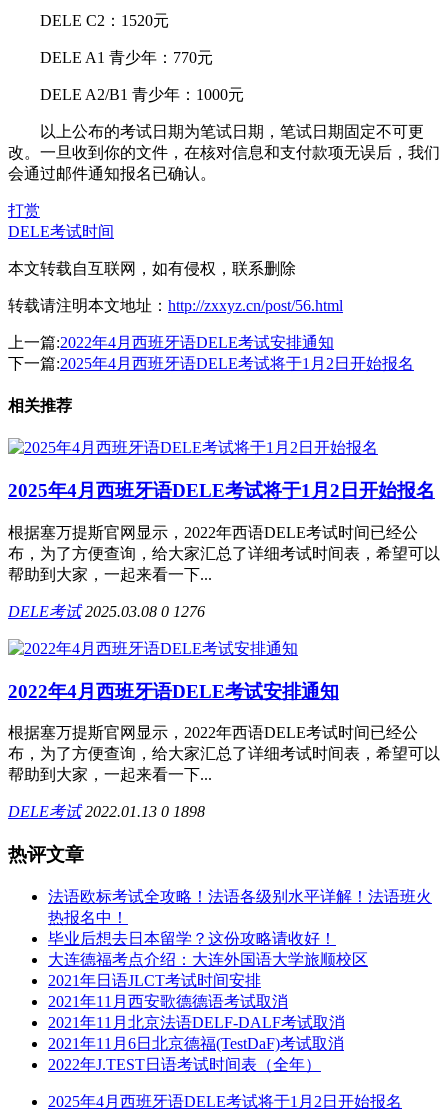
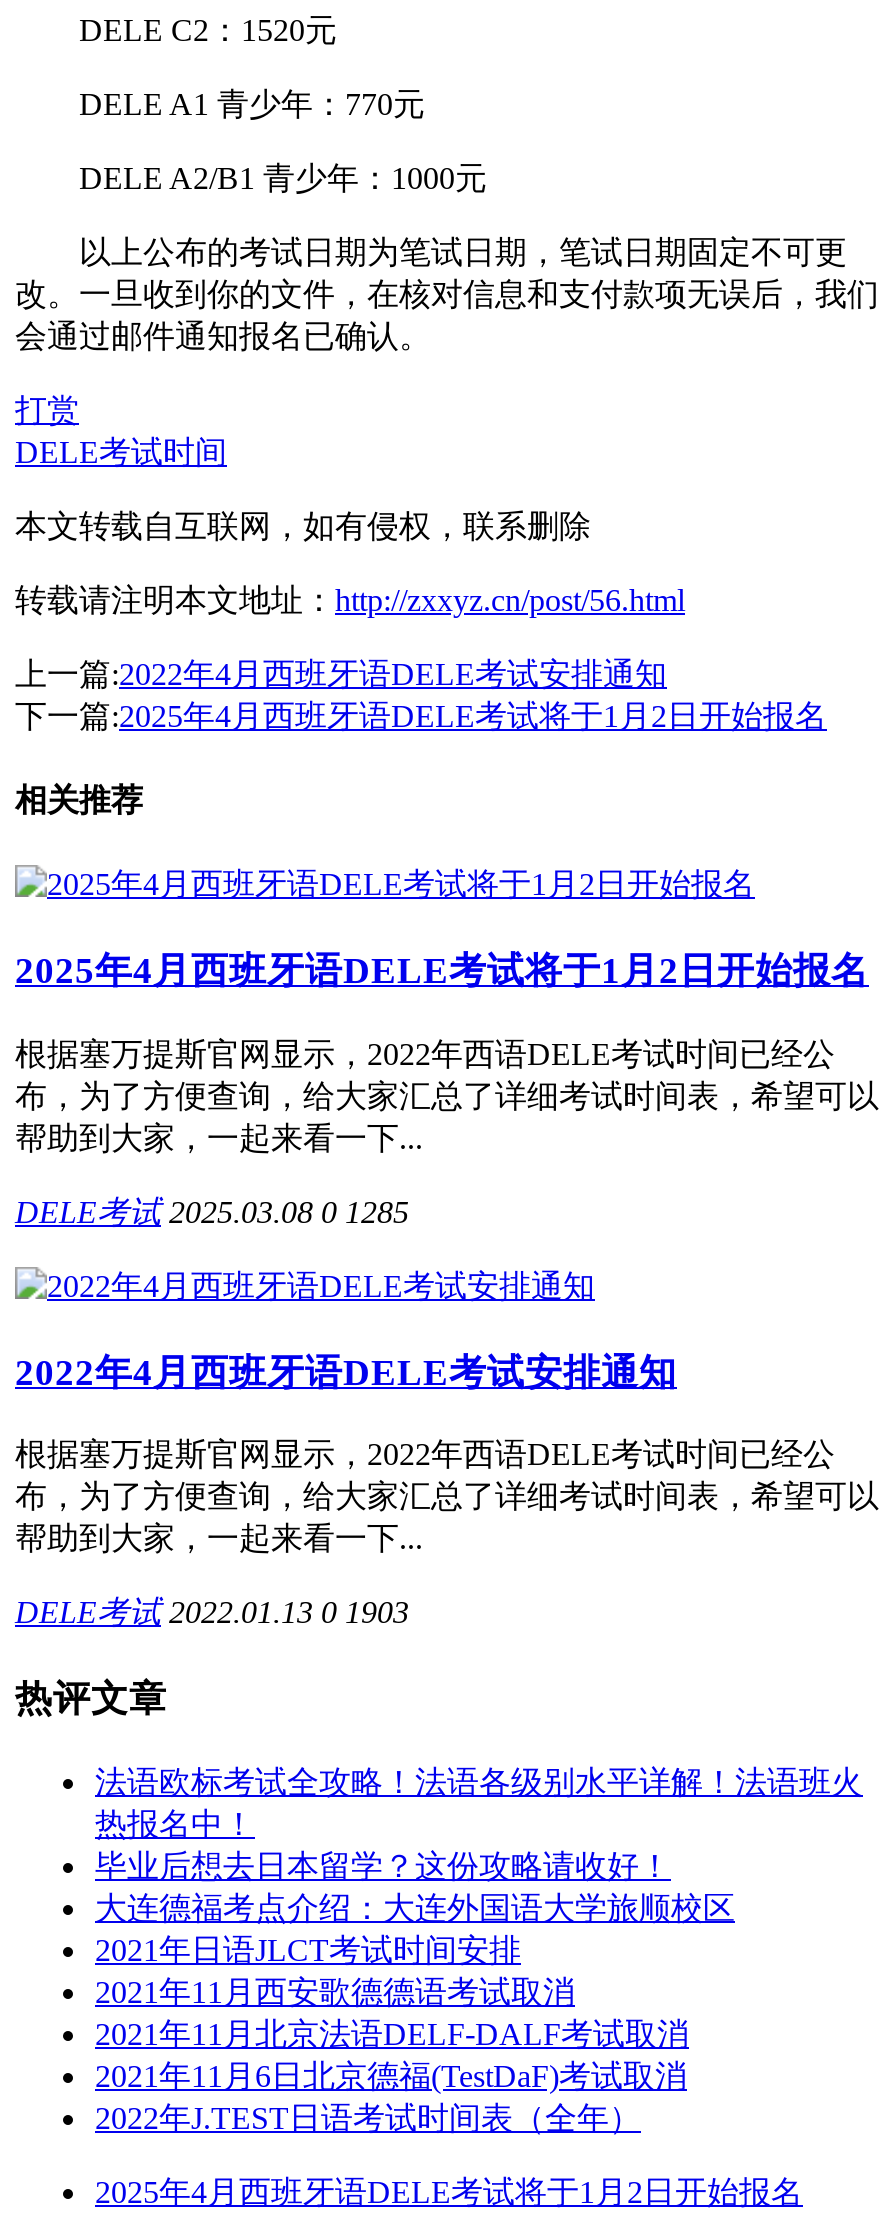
[8,603,205,620] DELE考试 2025.03.08 0 1276 -> [15,1195,409,1229] DELE考试 2025.03.08 0 1285
[8,803,205,820] DELE考试 2022.01.13 0 1898 -> [15,1595,409,1629] DELE考试 2022.01.13 0 1903

